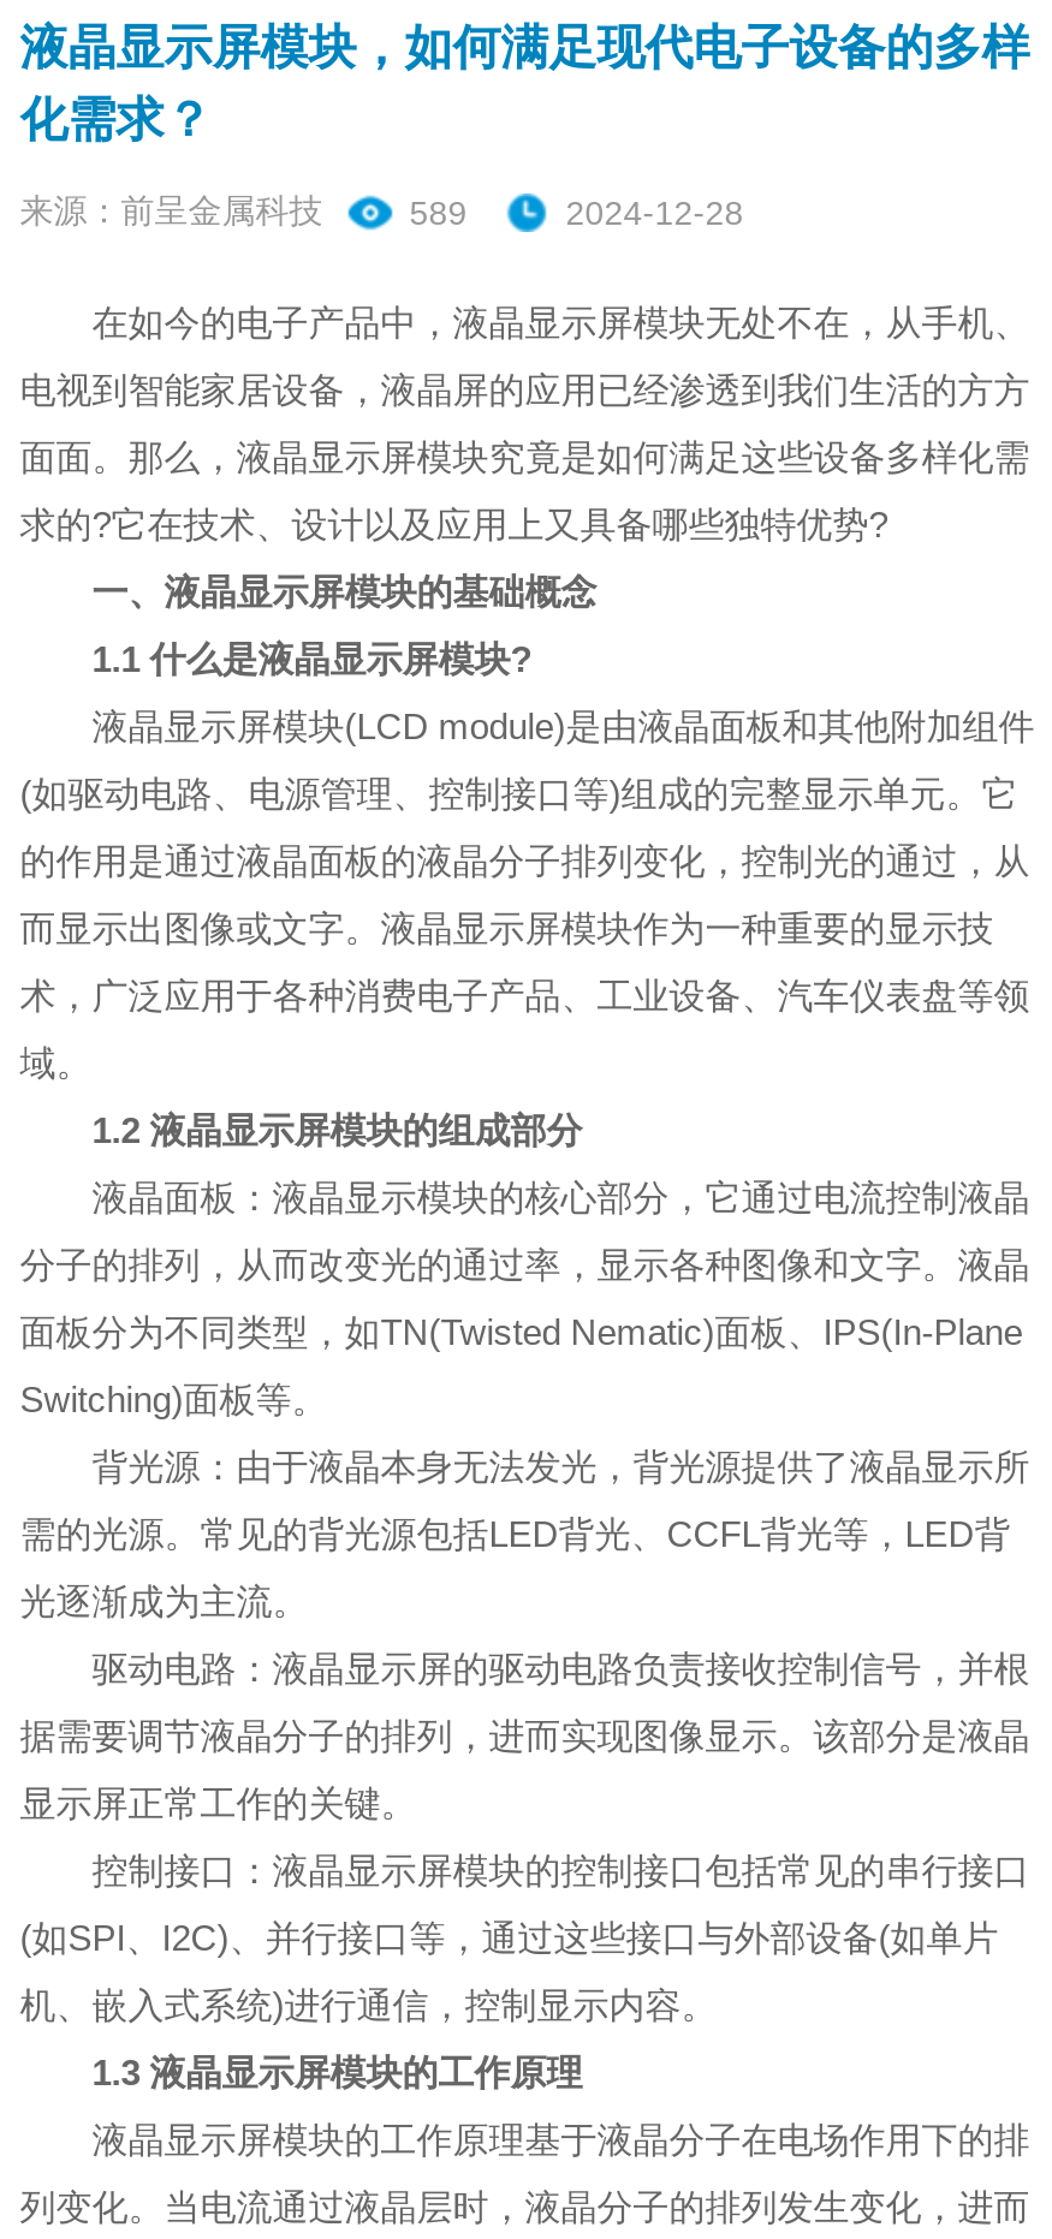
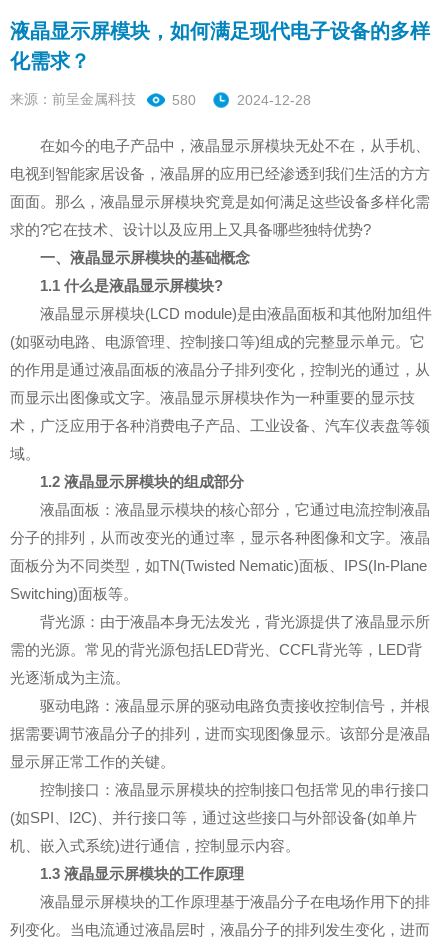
[409,193,467,232] 589 -> [172,92,196,108] 580

